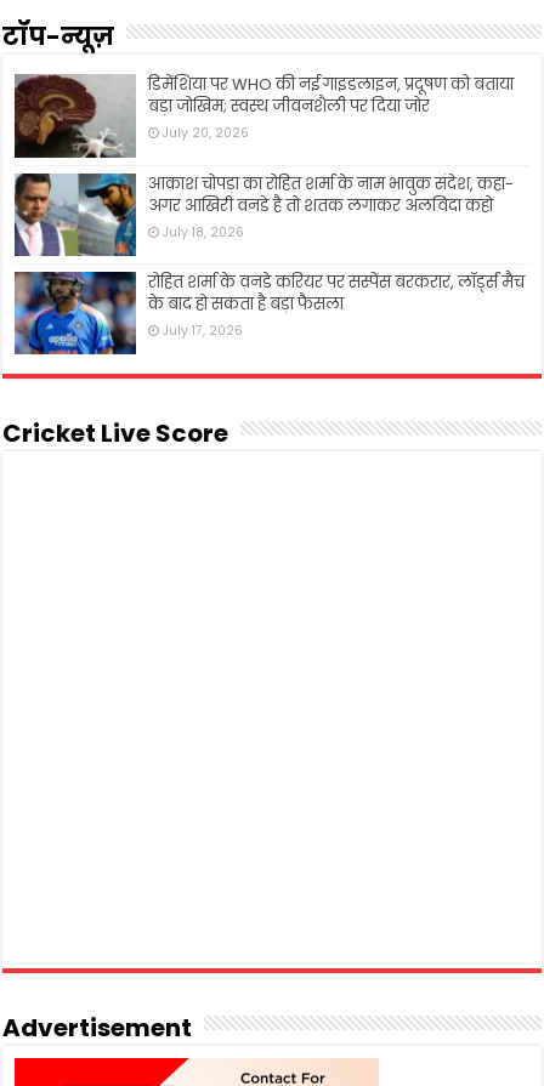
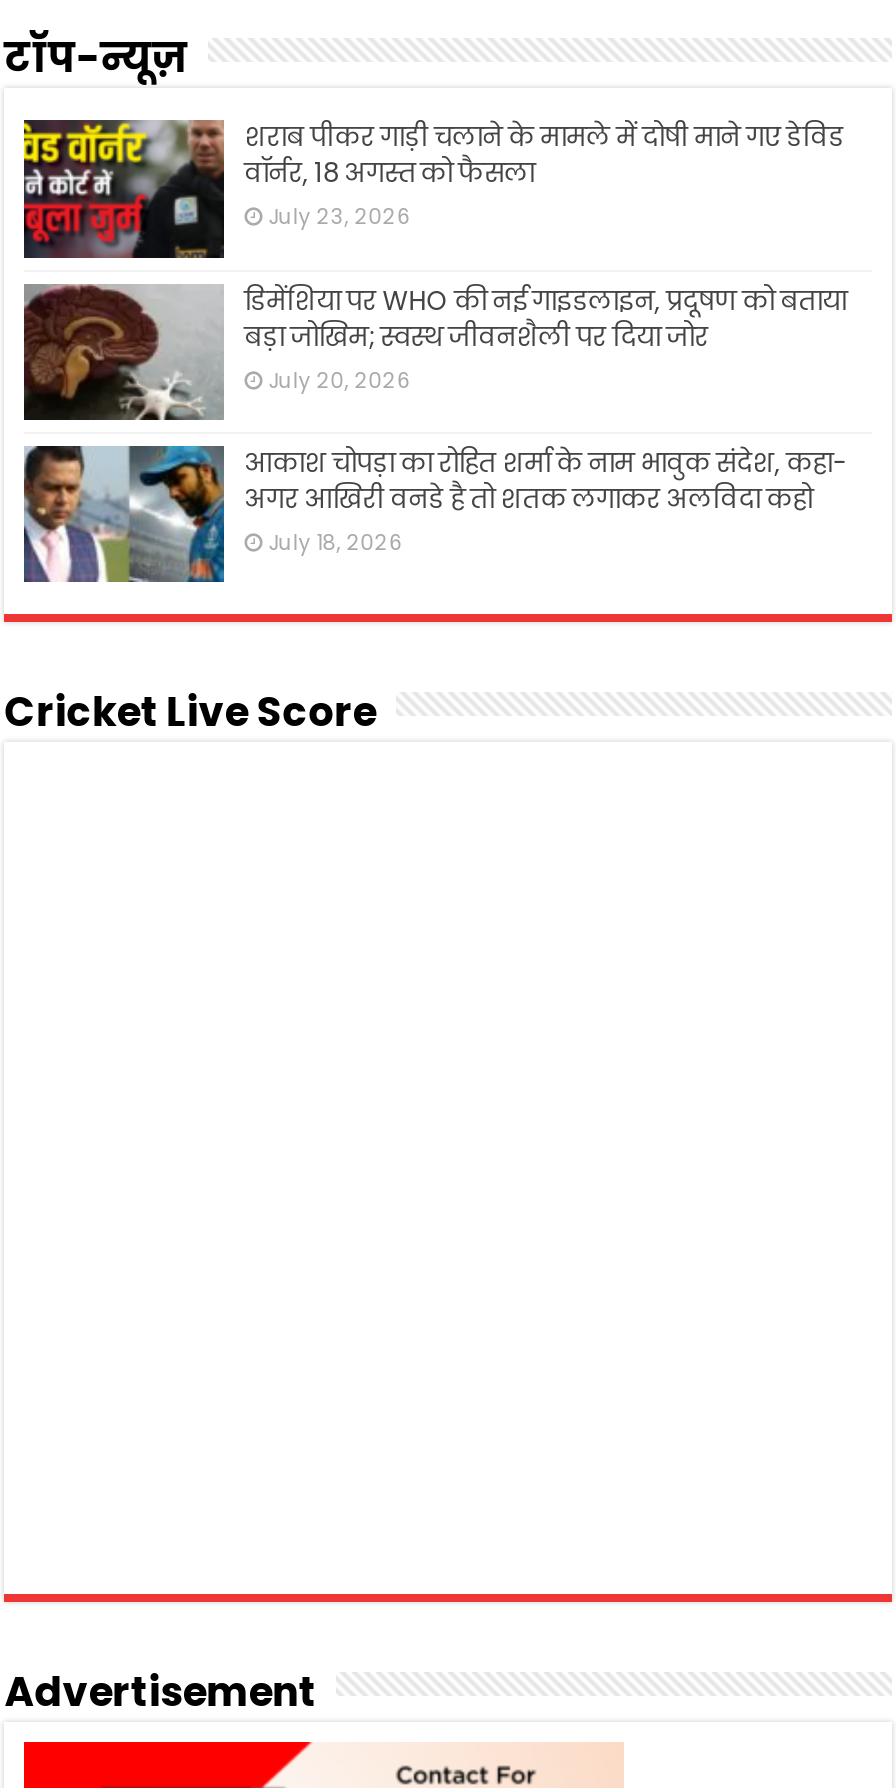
none -> [22,119,844,258] [image] | शराब पीकर गाड़ी चलाने के मामले में दोषी माने गए डेविड | वॉर्नर, 18 अगस्त को फैसला | July 23, 2026
moved [13,73,514,241] -> [22,281,846,557]: [image] | डिमेंशिया पर WHO की नई गाइडलाइन, प्रदूषण को बताया | बड़ा जोखिम; स्वस्थ जीवनशैली पर दिया जोर | July 20, 2026 | आकाश चोपड़ा का रोहित शर्मा के नाम भावुक संदेश, कहा- | अगर आखिरी वनडे है तो शतक लगाकर अलविदा कहो | July 18, 2026
[15,270,525,356] [image] | रोहित शर्मा के वनडे करियर पर सस्पेंस बरकरार, लॉर्ड्स मैच | के बाद हो सकता है बड़ा फैसला | July 17, 2026 -> none

